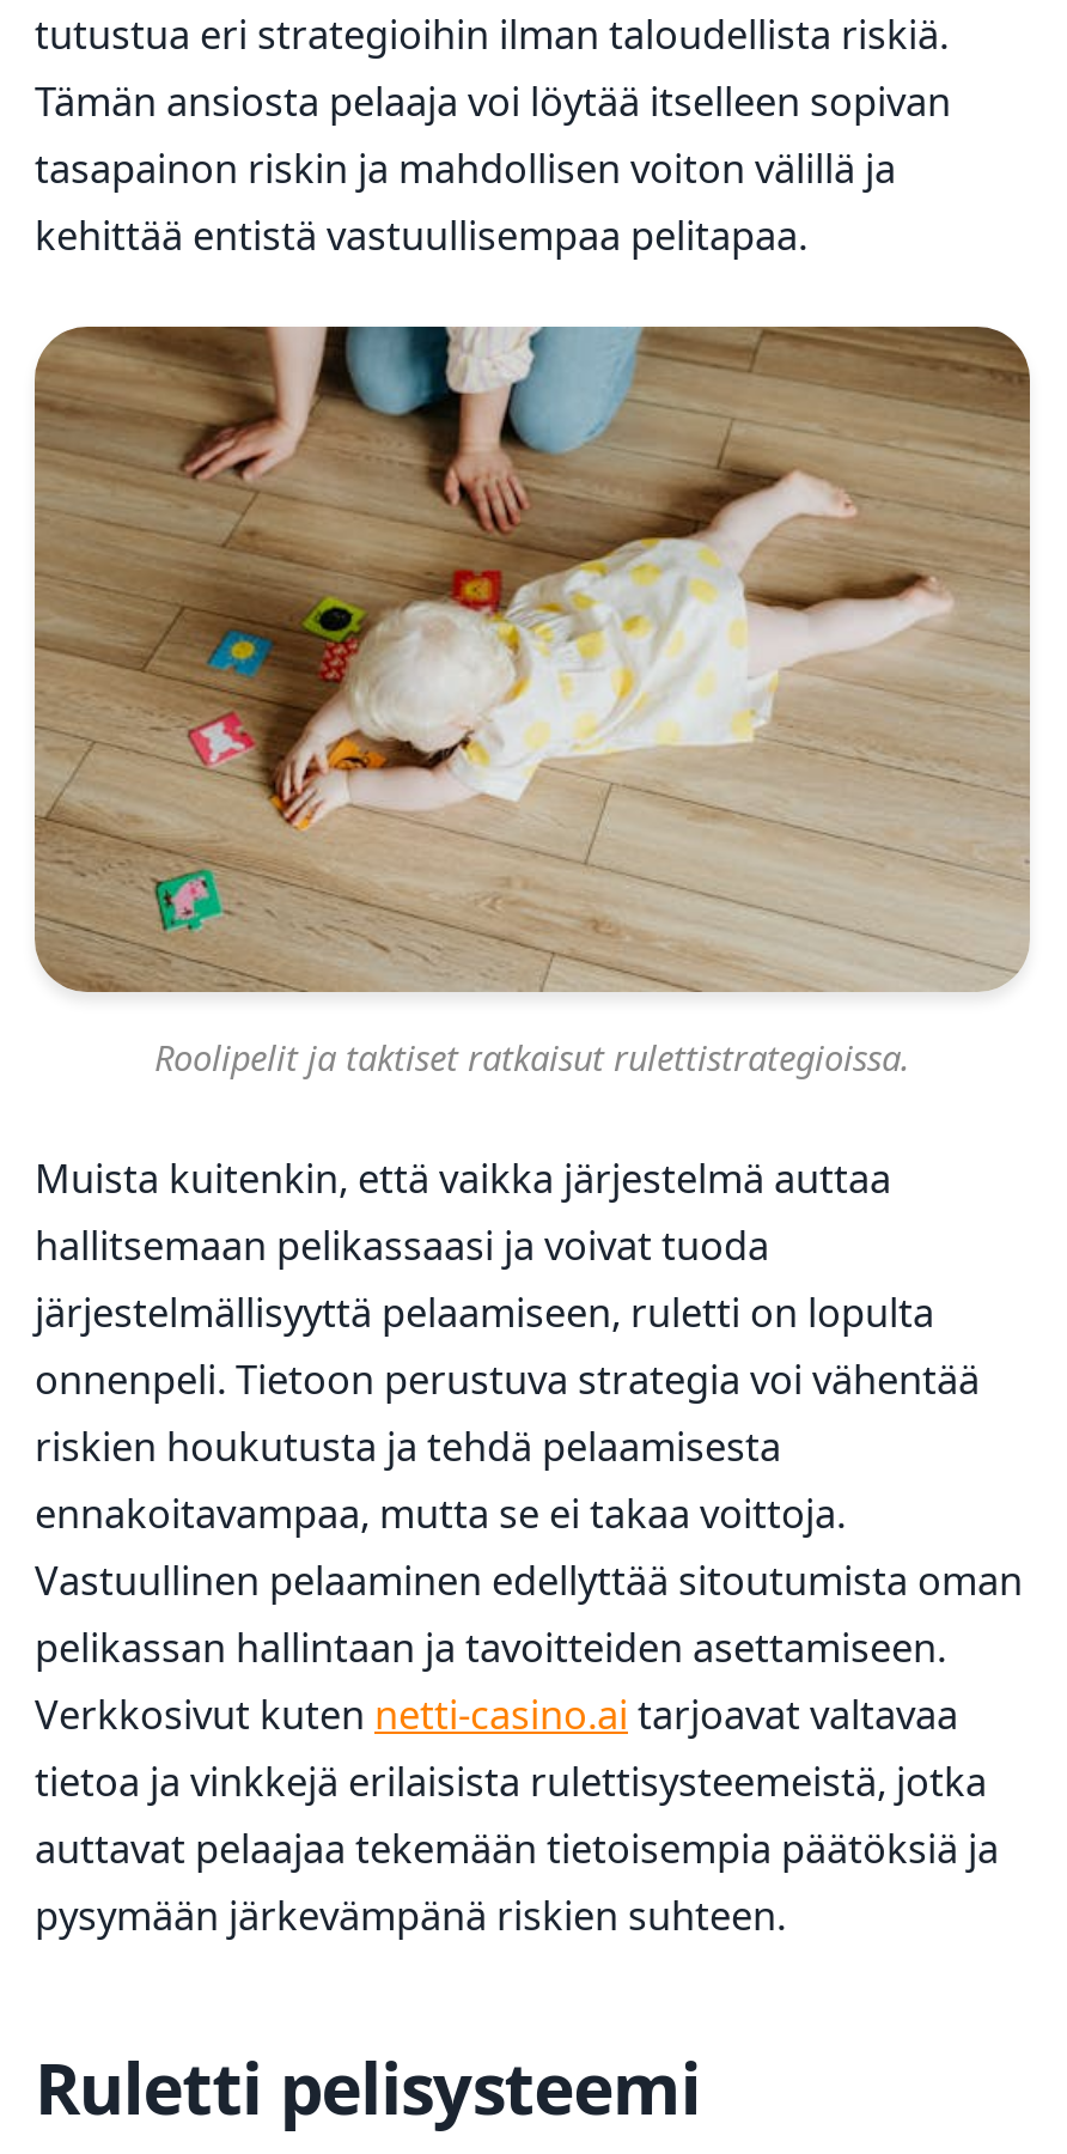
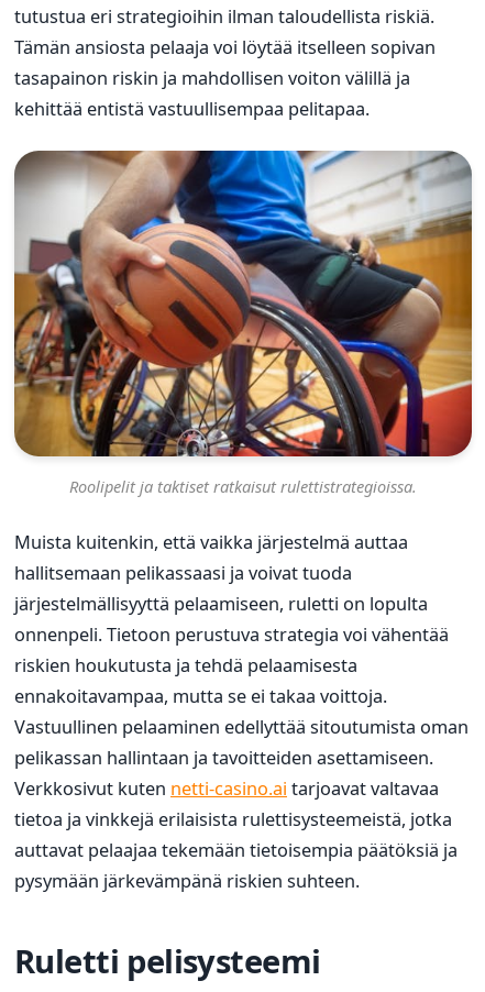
[32,323,1032,993] [image] -> [14,150,472,458] [image]

